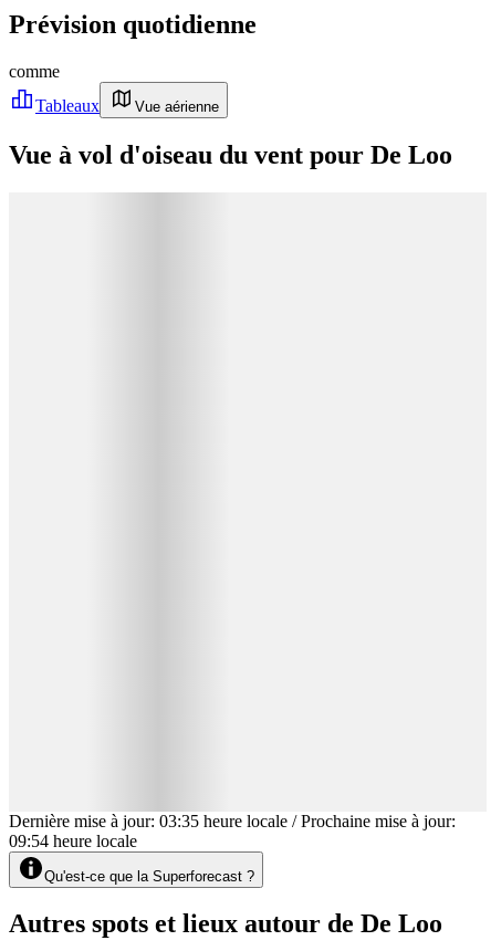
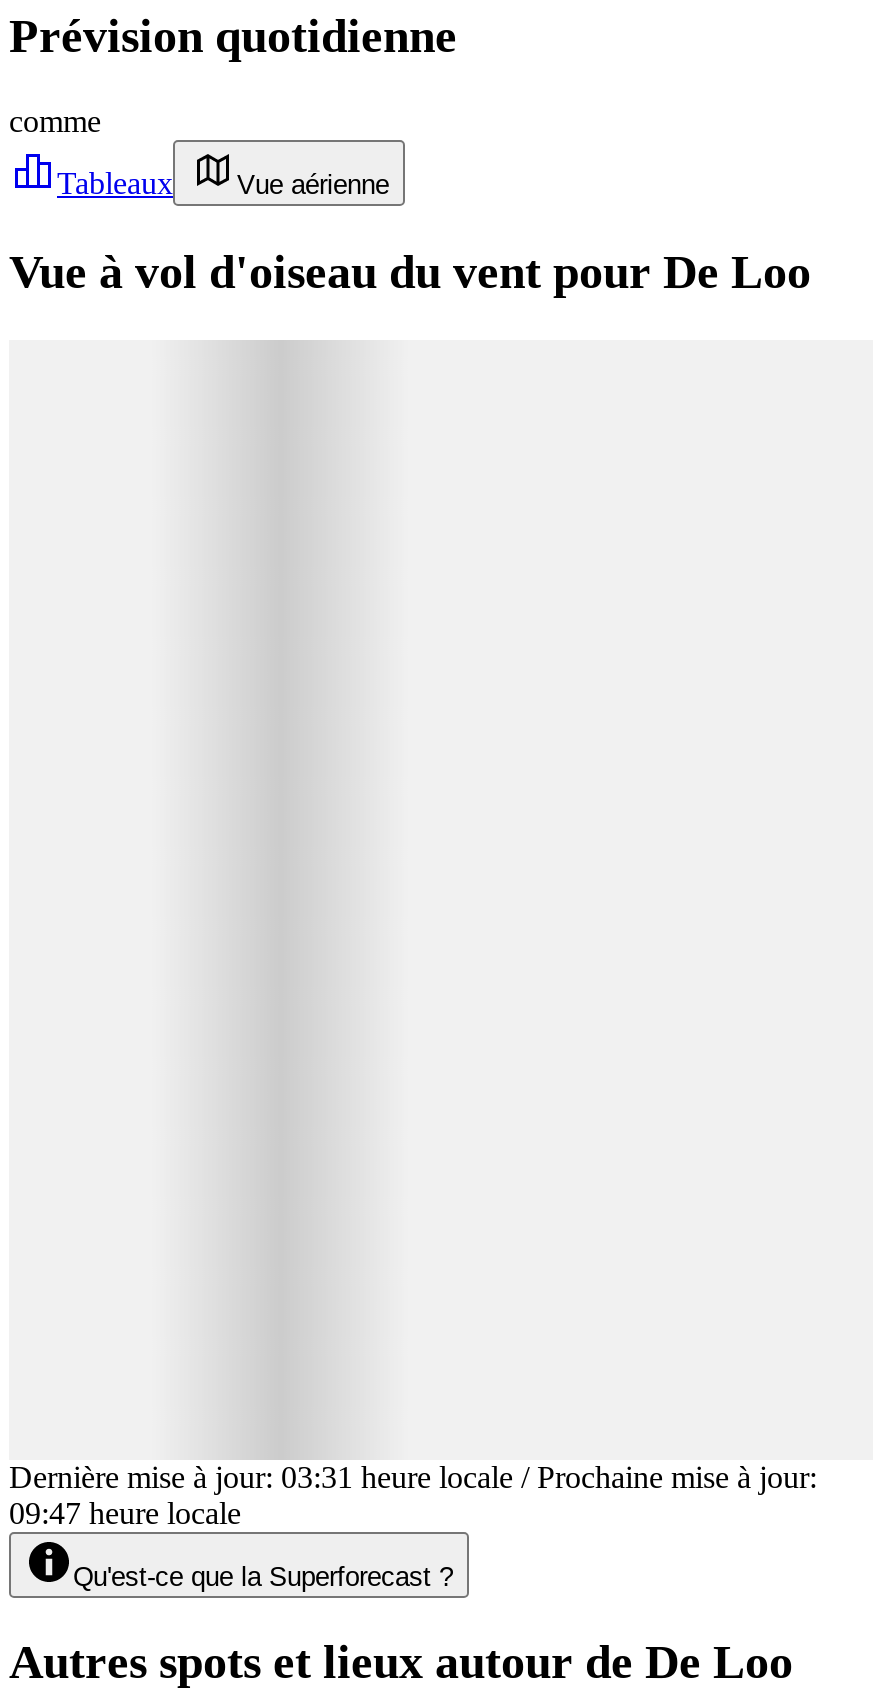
[9,811,456,830] Dernière mise à jour: 03:35 heure locale / Prochaine mise à jour: -> [9,1459,817,1493] Dernière mise à jour: 03:31 heure locale / Prochaine mise à jour:
[9,831,137,850] 09:54 heure locale -> [9,1495,241,1529] 09:47 heure locale

